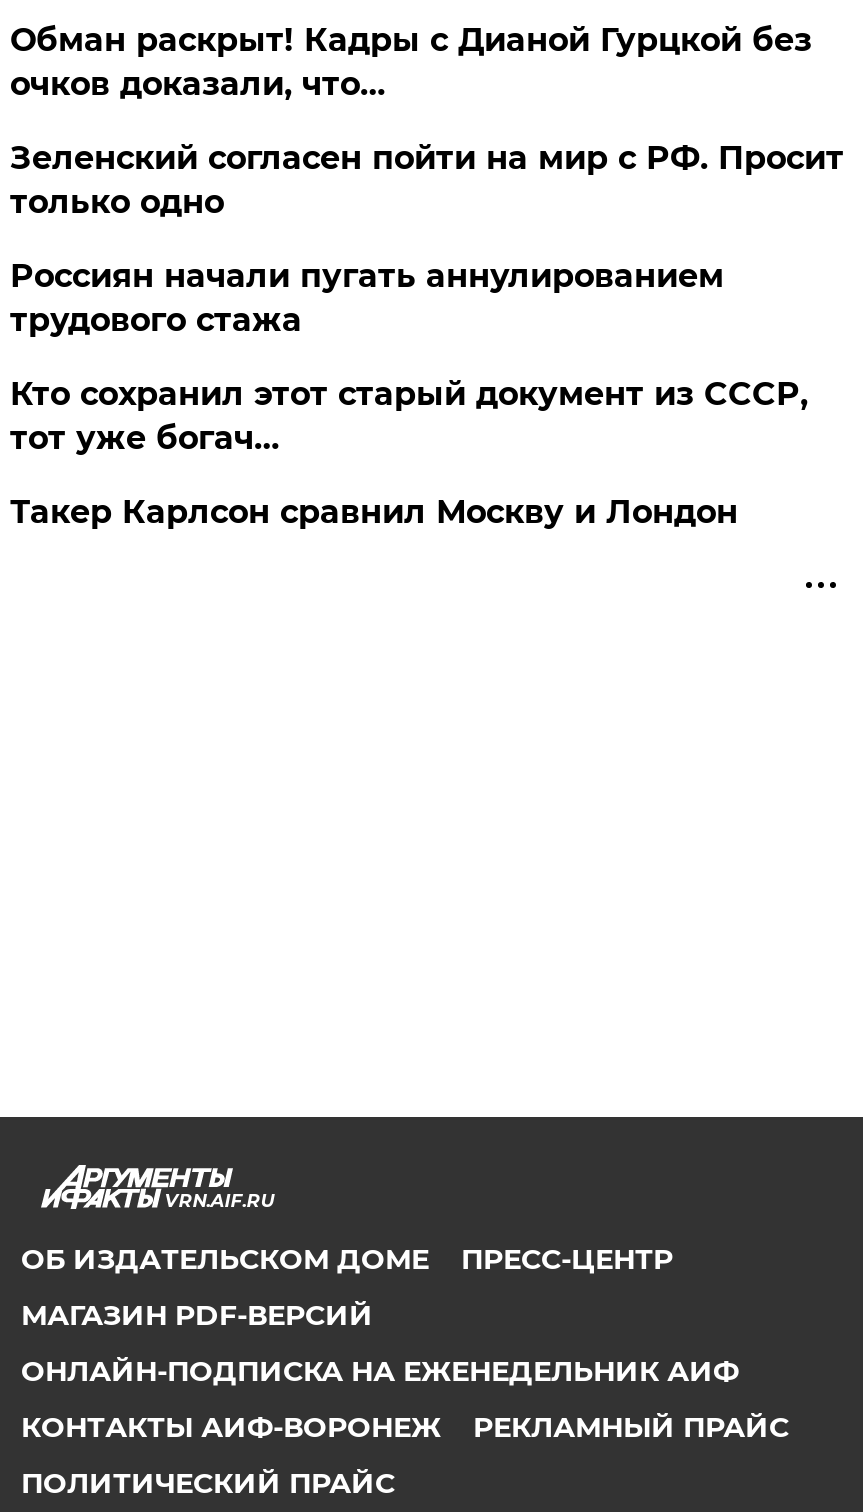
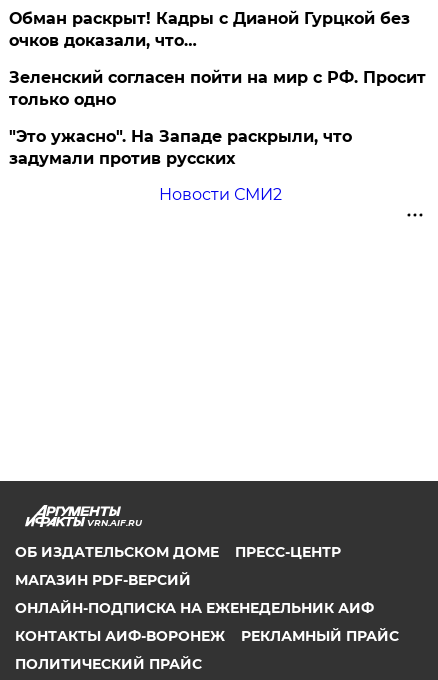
[10,257,808,531] Россиян начали пугать аннулированием | трудового стажа | Кто сохранил этот старый документ из СССР, | тот уже богач… | Такер Карлсон сравнил Москву и Лондон -> [9,127,352,204] "Это ужасно". На Западе раскрыли, что | задумали против русских | Новости СМИ2

